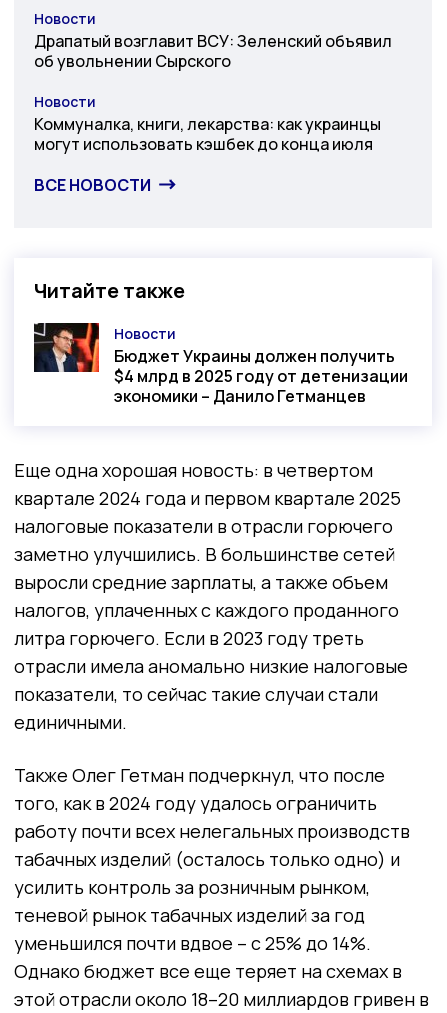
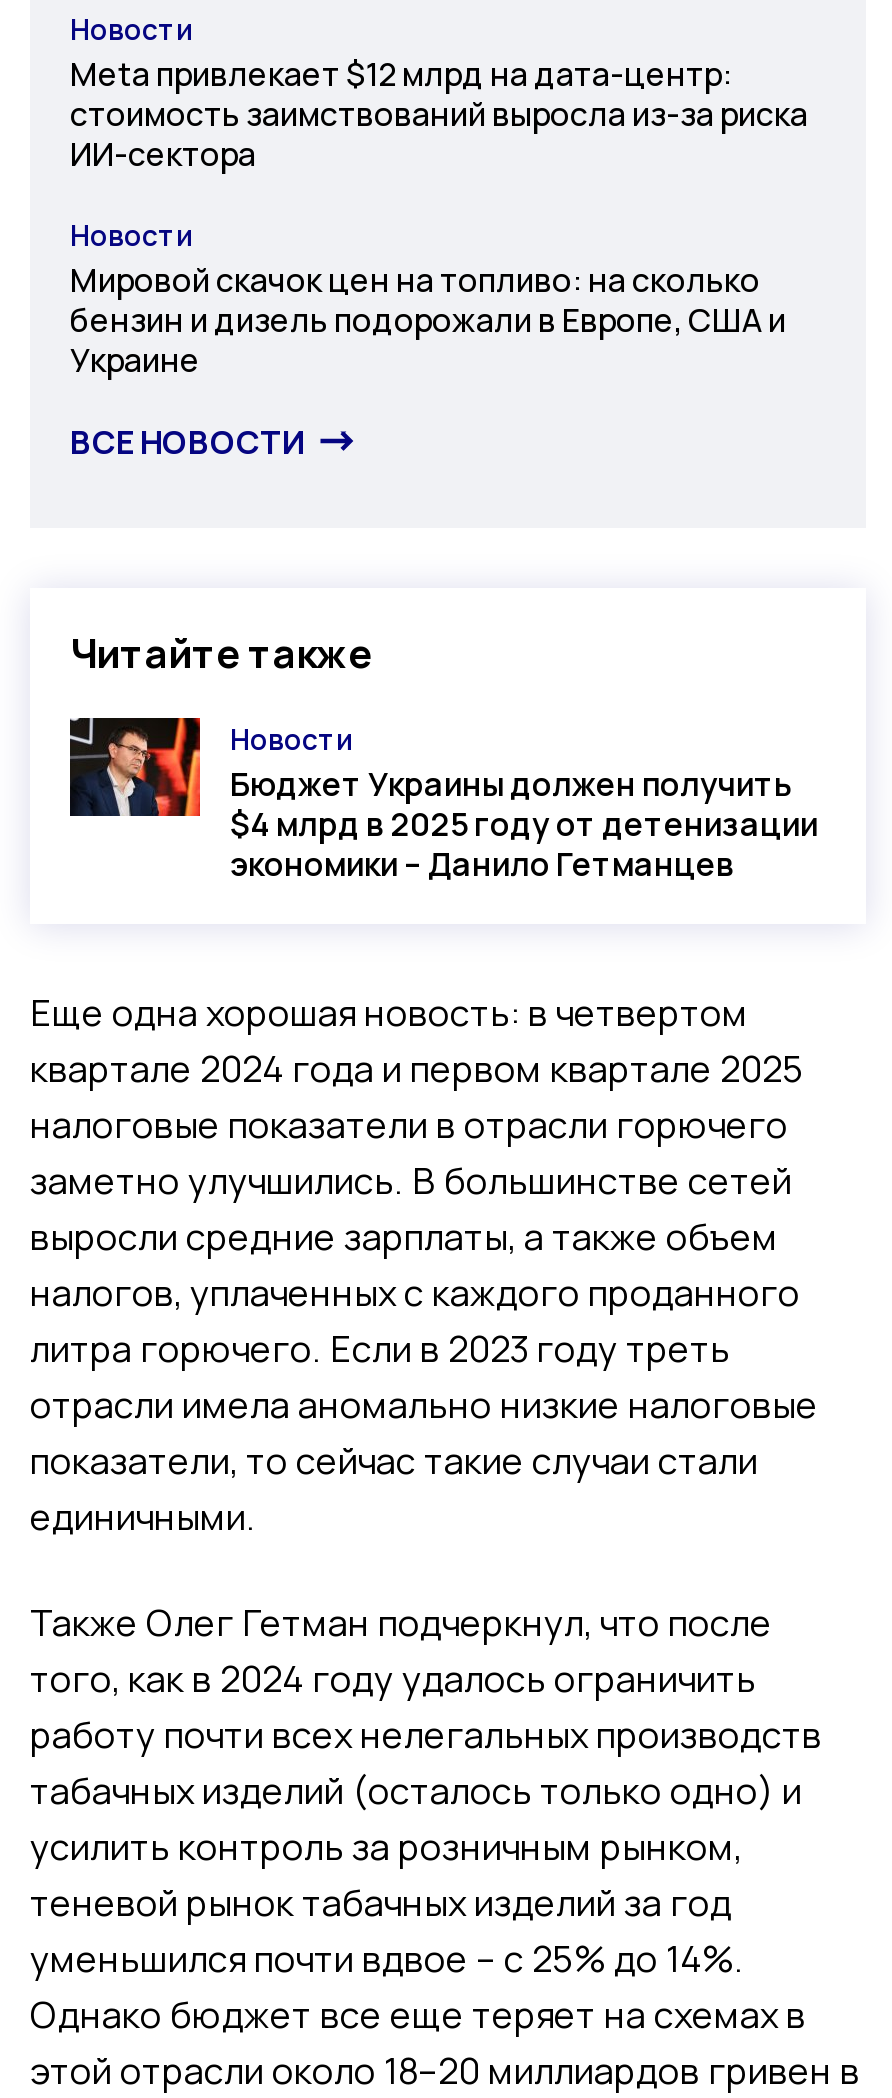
[34,30,392,72] Драпатый возглавит ВСУ: Зеленский объявил | об увольнении Сырского -> [70,52,808,176] Meta привлекает $12 млрд на дата-центр: | стоимость заимствований выросла из-за риска | ИИ-сектора
[34,113,381,155] Коммуналка, книги, лекарства: как украинцы | могут использовать кэшбек до конца июля -> [70,258,786,382] Мировой скачок цен на топливо: на сколько | бензин и дизель подорожали в Европе, США и | Украине

